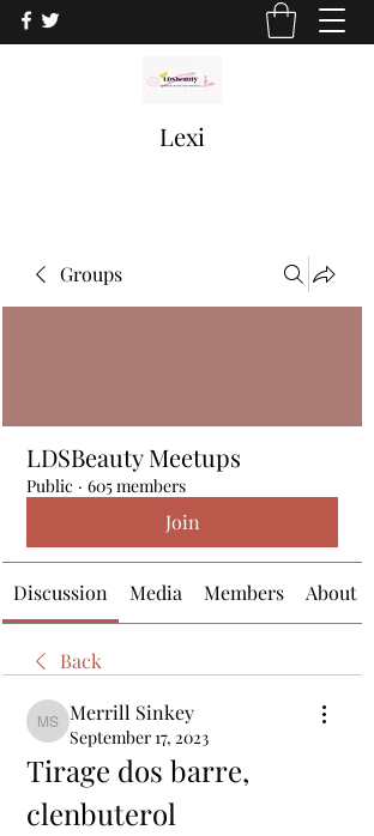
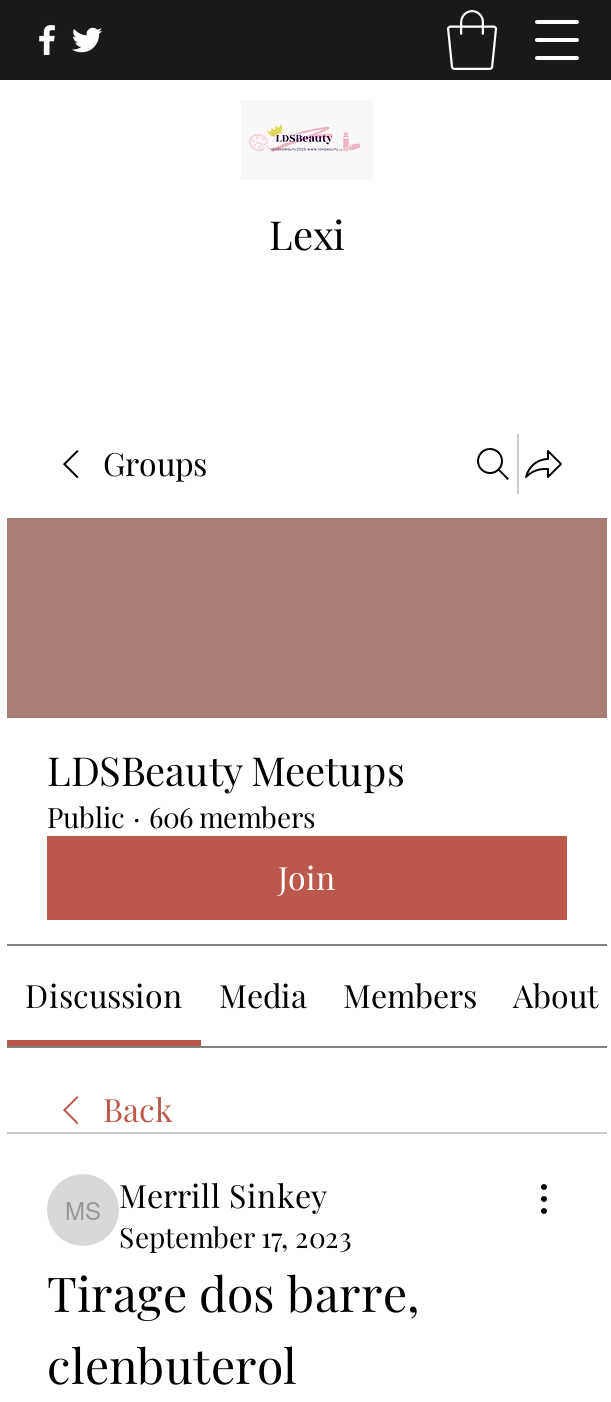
[26,474,186,497] Public · 605 members -> [47,798,315,836] Public · 606 members

